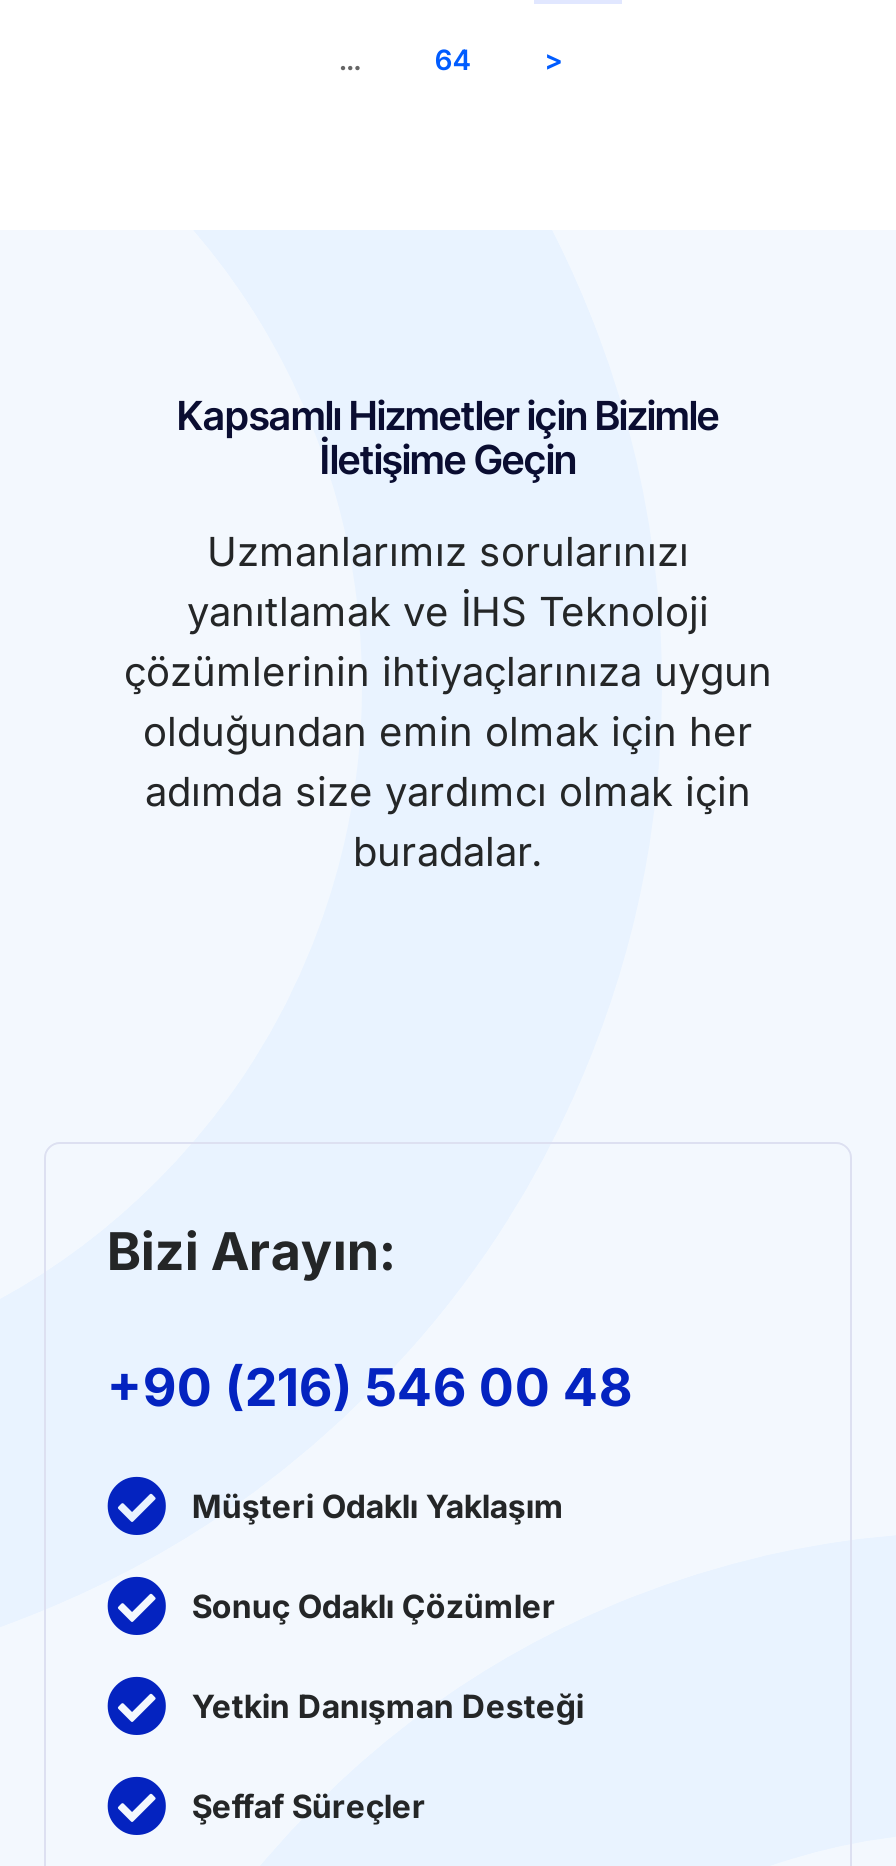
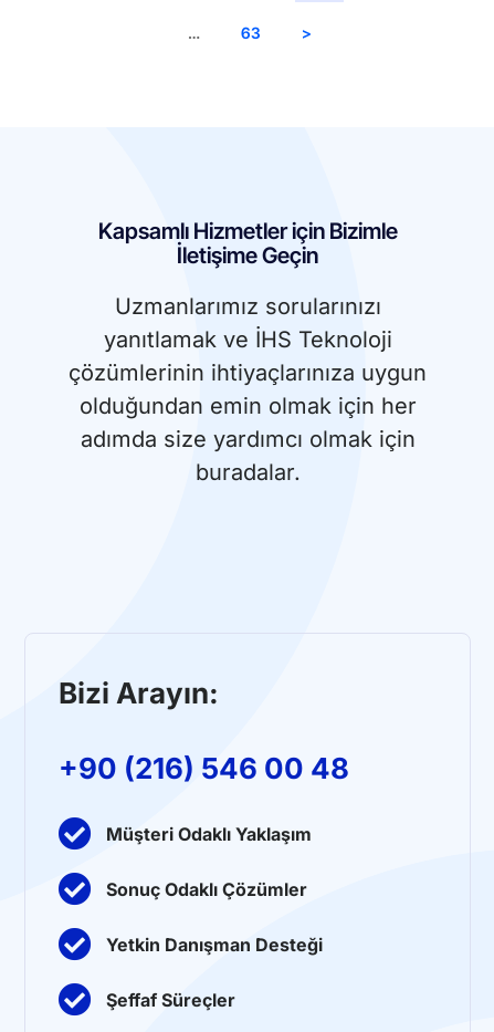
[435,43,471,77] 64 -> [240,24,260,42] 63

